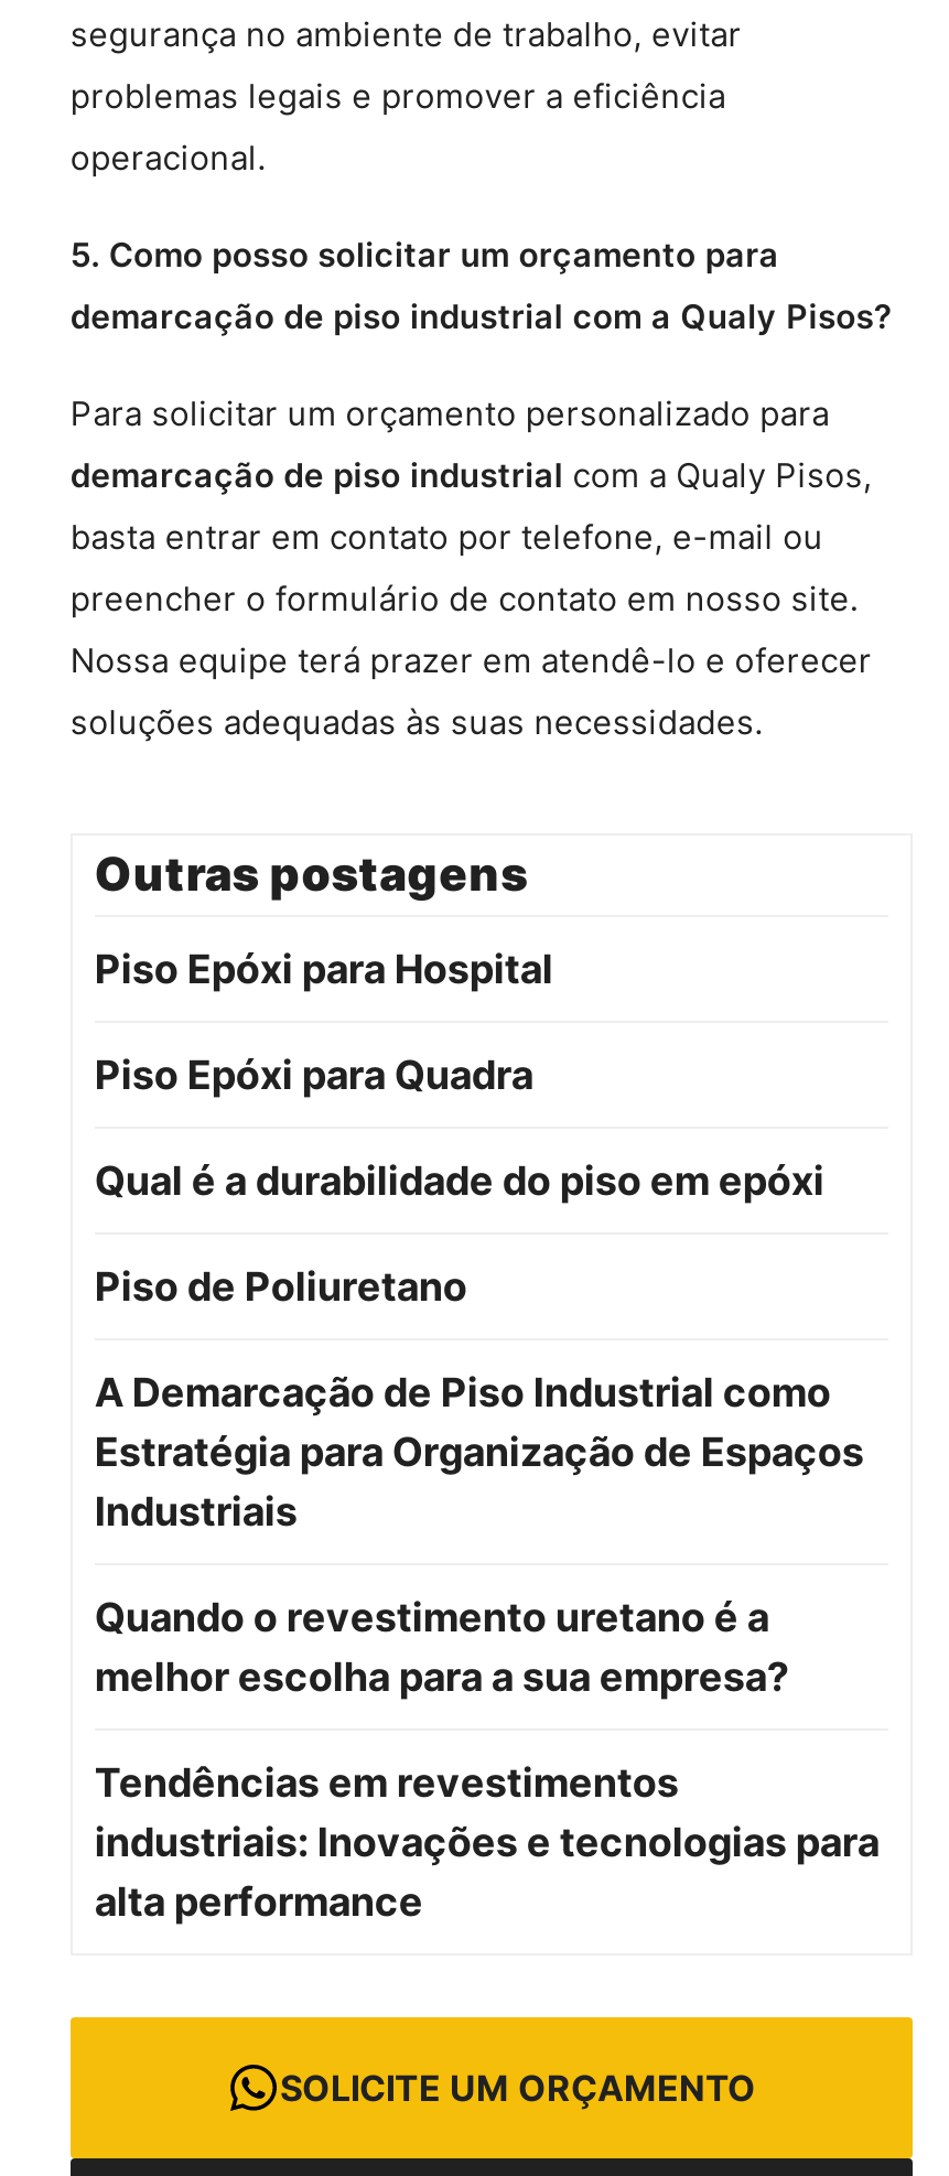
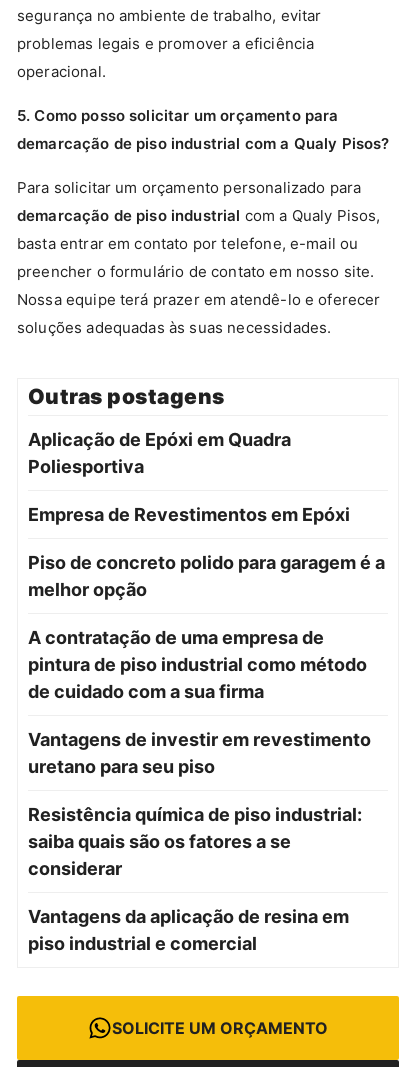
[95,946,553,992] Piso Epóxi para Hospital -> [28,429,291,477] Aplicação de Epóxi em Quadra | Poliesportiva
[95,1052,533,1098] Piso Epóxi para Quadra -> [28,504,350,525] Empresa de Revestimentos em Epóxi
[95,1157,824,1204] Qual é a durabilidade do piso em epóxi -> [28,552,385,600] Piso de concreto polido para garagem é a | melhor opção
[95,1263,467,1310] Piso de Poliuretano -> [28,627,367,702] A contratação de uma empresa de | pintura de piso industrial como método | de cuidado com a sua firma
[95,1369,864,1534] A Demarcação de Piso Industrial como | Estratégia para Organização de Espaços | Industriais -> [28,729,371,777] Vantagens de investir em revestimento | uretano para seu piso
[95,1594,789,1700] Quando o revestimento uretano é a | melhor escolha para a sua empresa? -> [28,804,362,879] Resistência química de piso industrial: | saiba quais são os fatores a se | considerar
[95,1759,879,1925] Tendências em revestimentos | industriais: Inovações e tecnologias para | alta performance -> [28,906,349,954] Vantagens da aplicação de resina em | piso industrial e comercial

